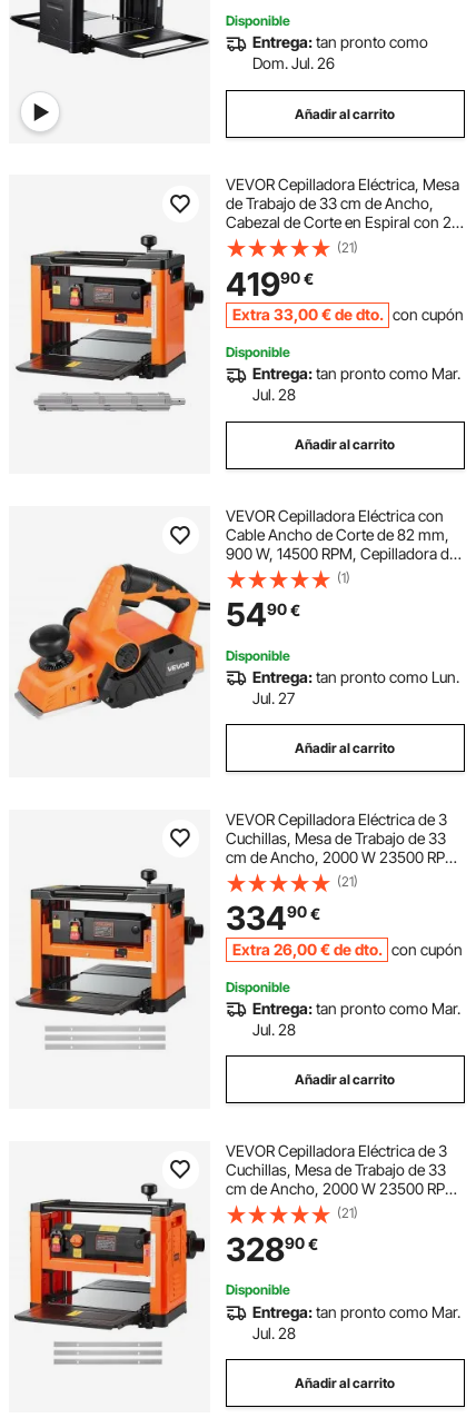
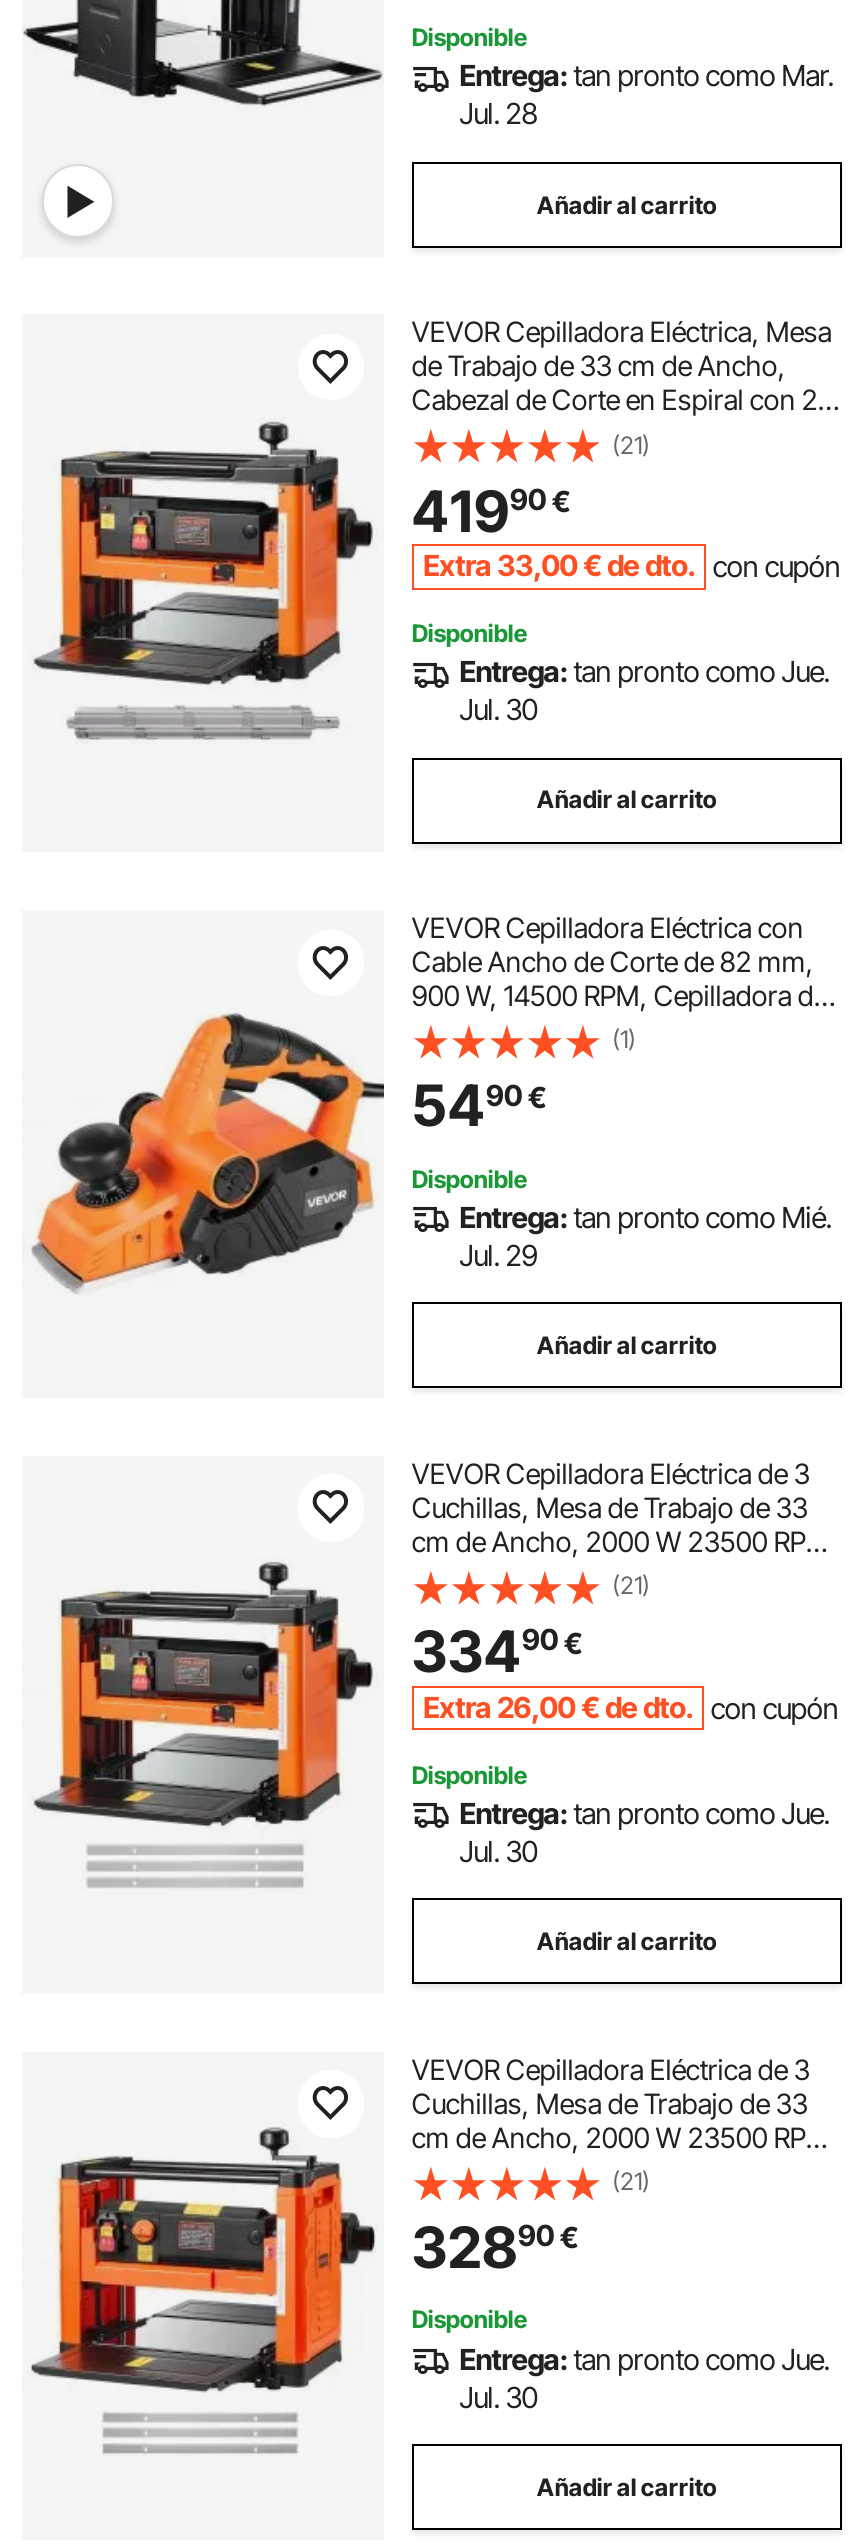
[252,33,428,73] Entrega: tan pronto como | Dom. Jul. 26 -> [459,59,833,131] Entrega: tan pronto como Mar. | Jul. 28
[252,364,460,383] Entrega: tan pronto como Mar. -> [459,655,829,689] Entrega: tan pronto como Jue.
[252,385,295,404] Jul. 28 -> [459,693,537,727] Jul. 30
[252,667,459,686] Entrega: tan pronto como Lun. -> [459,1200,831,1234] Entrega: tan pronto como Mié.
[252,689,294,707] Jul. 27 -> [459,1238,537,1272] Jul. 29
[252,999,460,1018] Entrega: tan pronto como Mar. -> [459,1796,829,1830] Entrega: tan pronto como Jue.
[252,1020,295,1039] Jul. 28 -> [459,1834,537,1868] Jul. 30
[252,1302,460,1321] Entrega: tan pronto como Mar. -> [459,2342,829,2376] Entrega: tan pronto como Jue.
[252,1323,295,1342] Jul. 28 -> [459,2380,537,2414] Jul. 30

